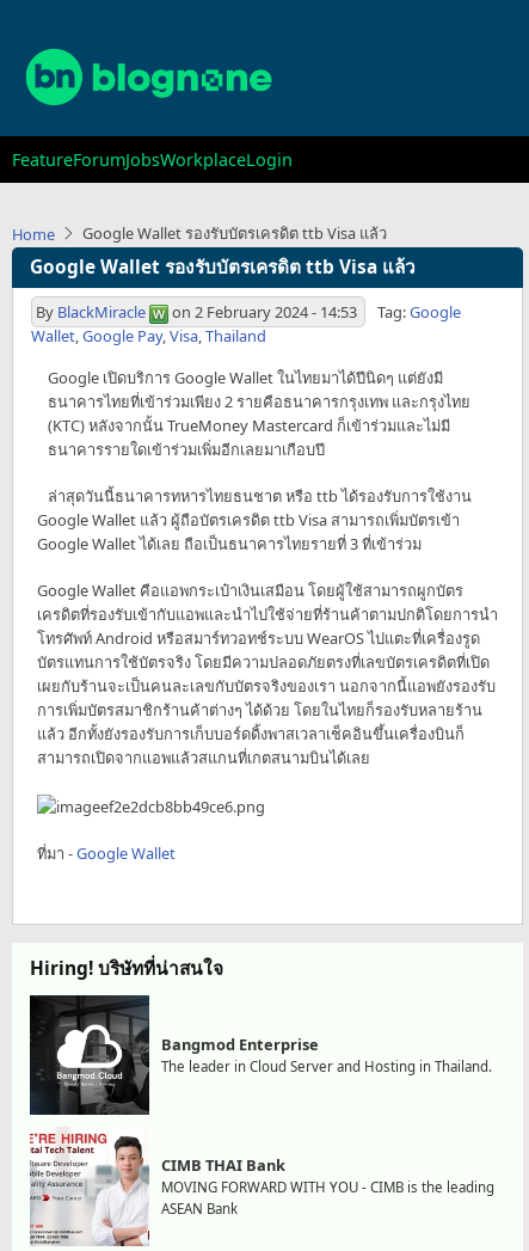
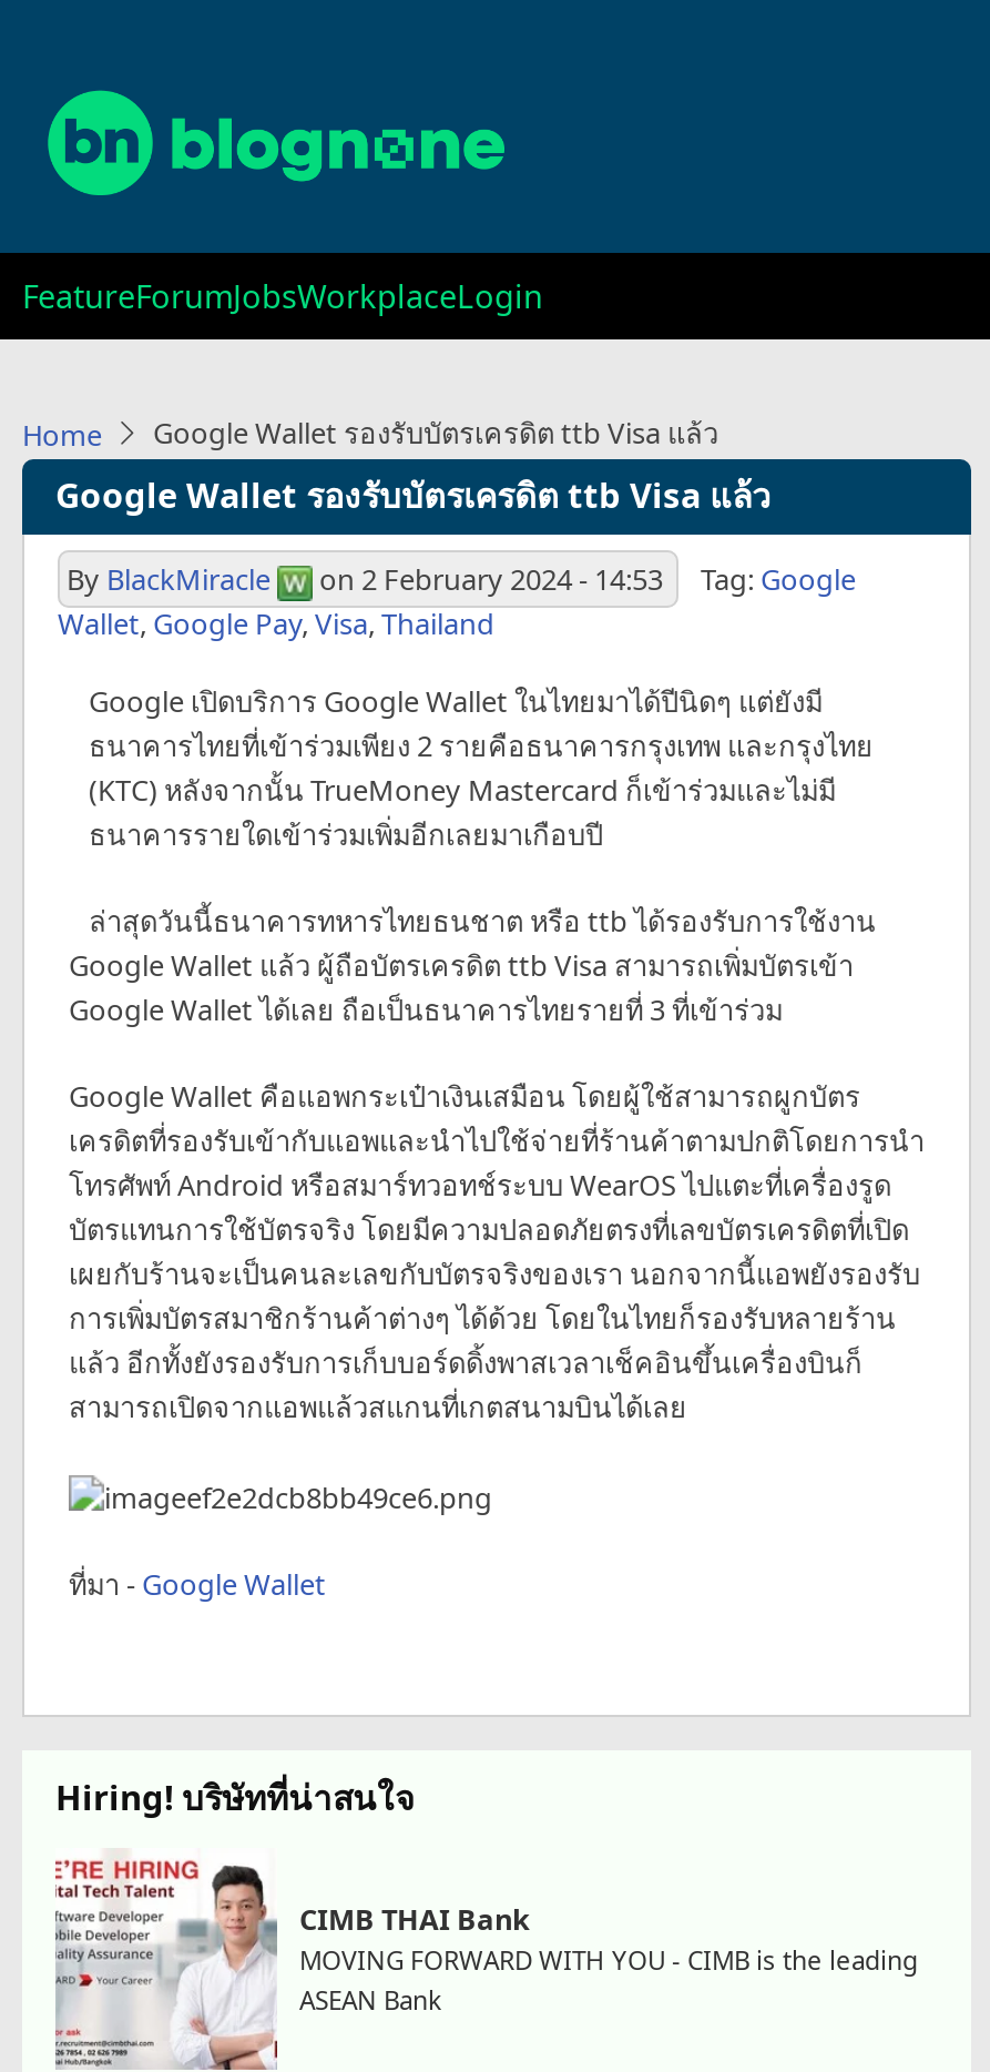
[29,994,492,1116] [image] | Bangmod Enterprise | The leader in Cloud Server and Hosting in Thailand. -> none

